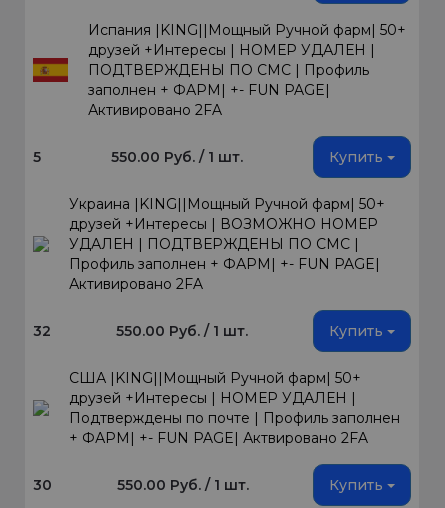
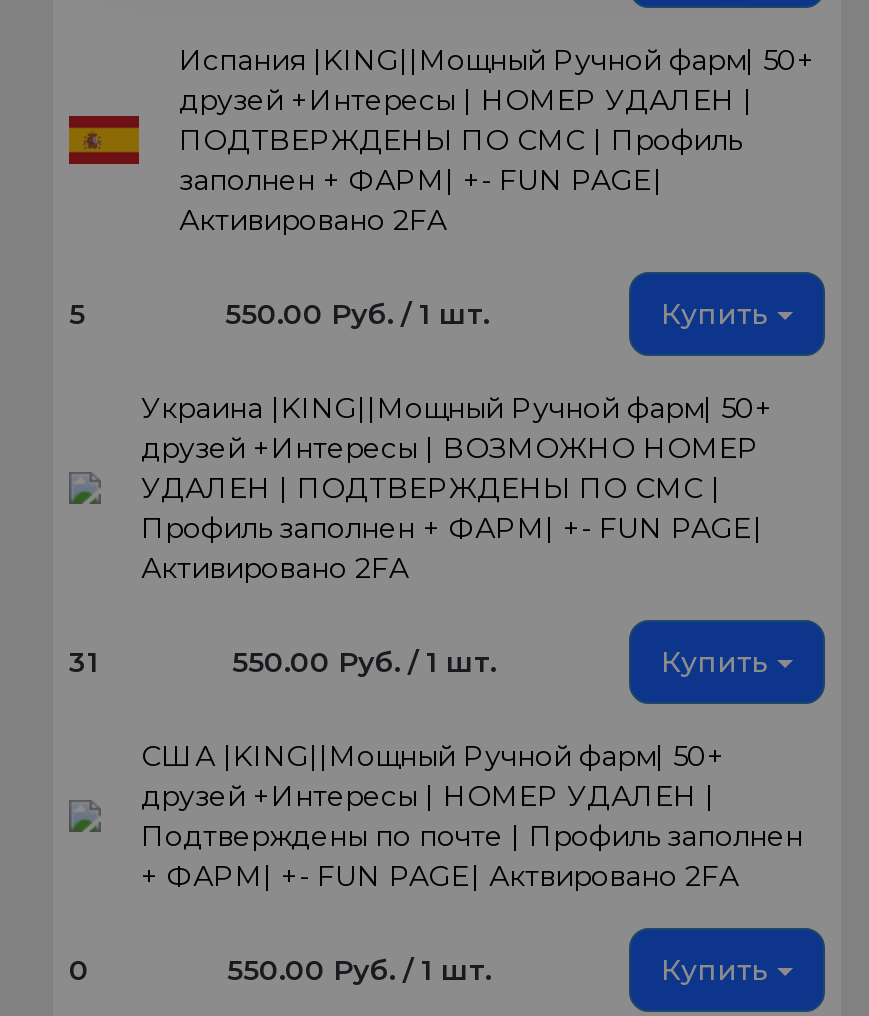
[33,322,51,340] 32 -> [69,644,99,680] 31
[33,476,52,494] 30 -> [69,952,89,988] 0

